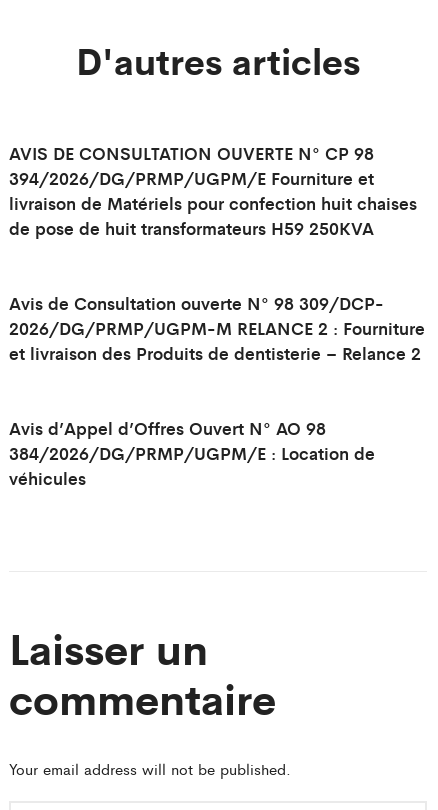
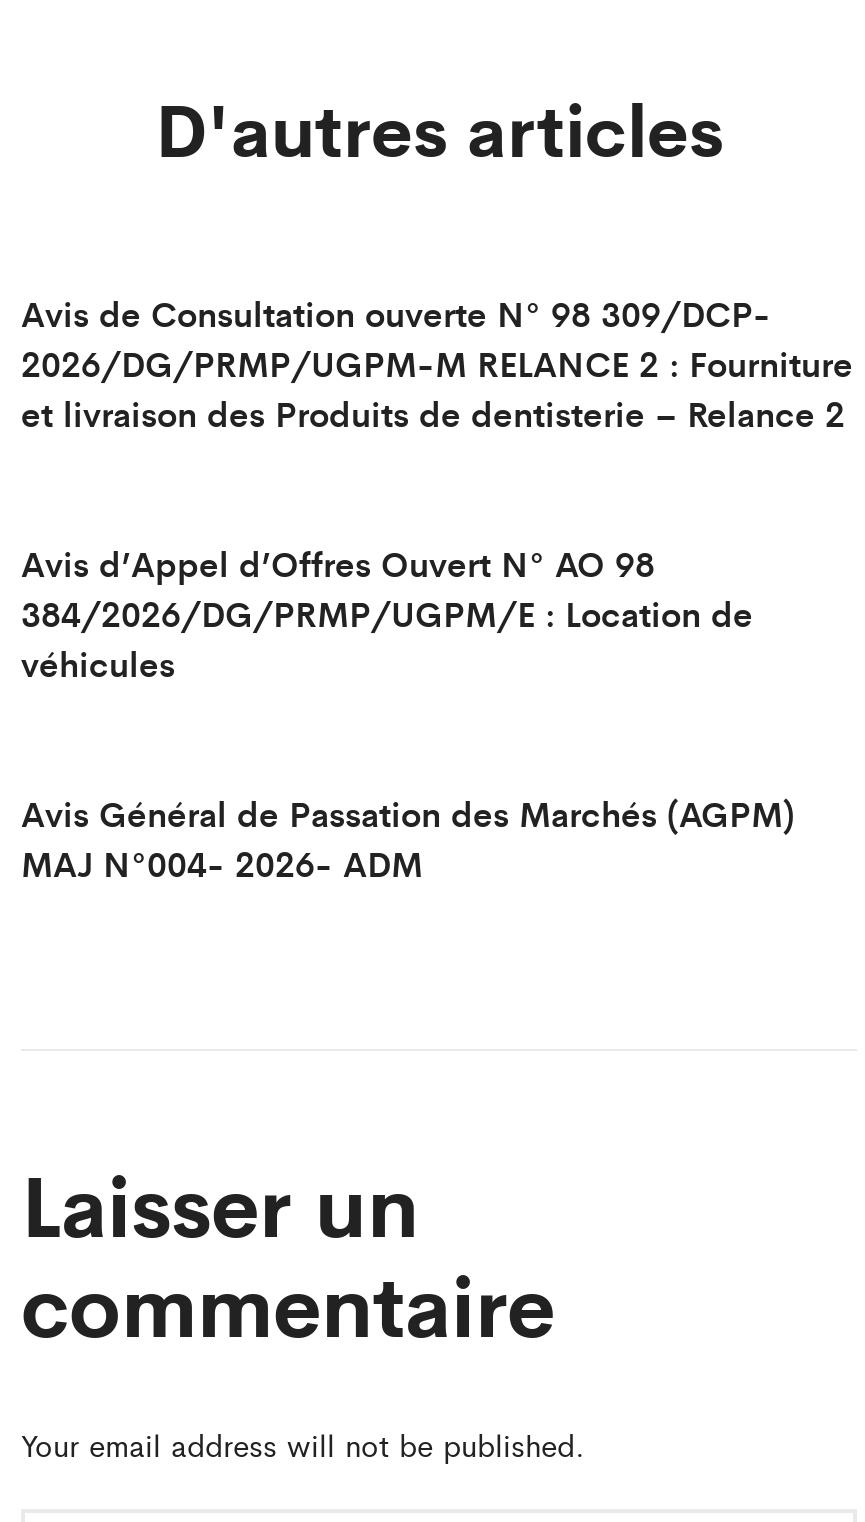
[9,141,417,240] AVIS DE CONSULTATION OUVERTE N° CP 98 | 394/2026/DG/PRMP/UGPM/E Fourniture et | livraison de Matériels pour confection huit chaises | de pose de huit transformateurs H59 250KVA -> none
moved [9,291,425,490] -> [21,288,853,686]: Avis de Consultation ouverte N° 98 309/DCP- | 2026/DG/PRMP/UGPM-M RELANCE 2 : Fourniture | et livraison des Produits de dentisterie – Relance 2 | Avis d’Appel d’Offres Ouvert N° AO 98 | 384/2026/DG/PRMP/UGPM/E : Location de | véhicules
none -> [21,788,795,886] Avis Général de Passation des Marchés (AGPM) | MAJ N°004- 2026- ADM

